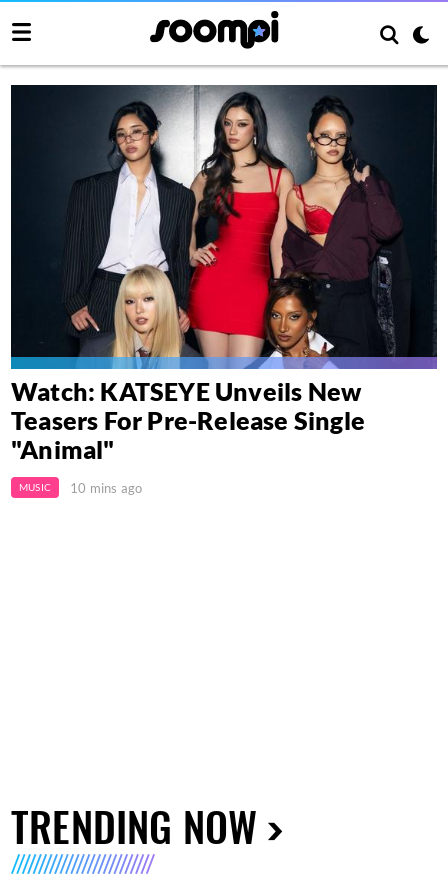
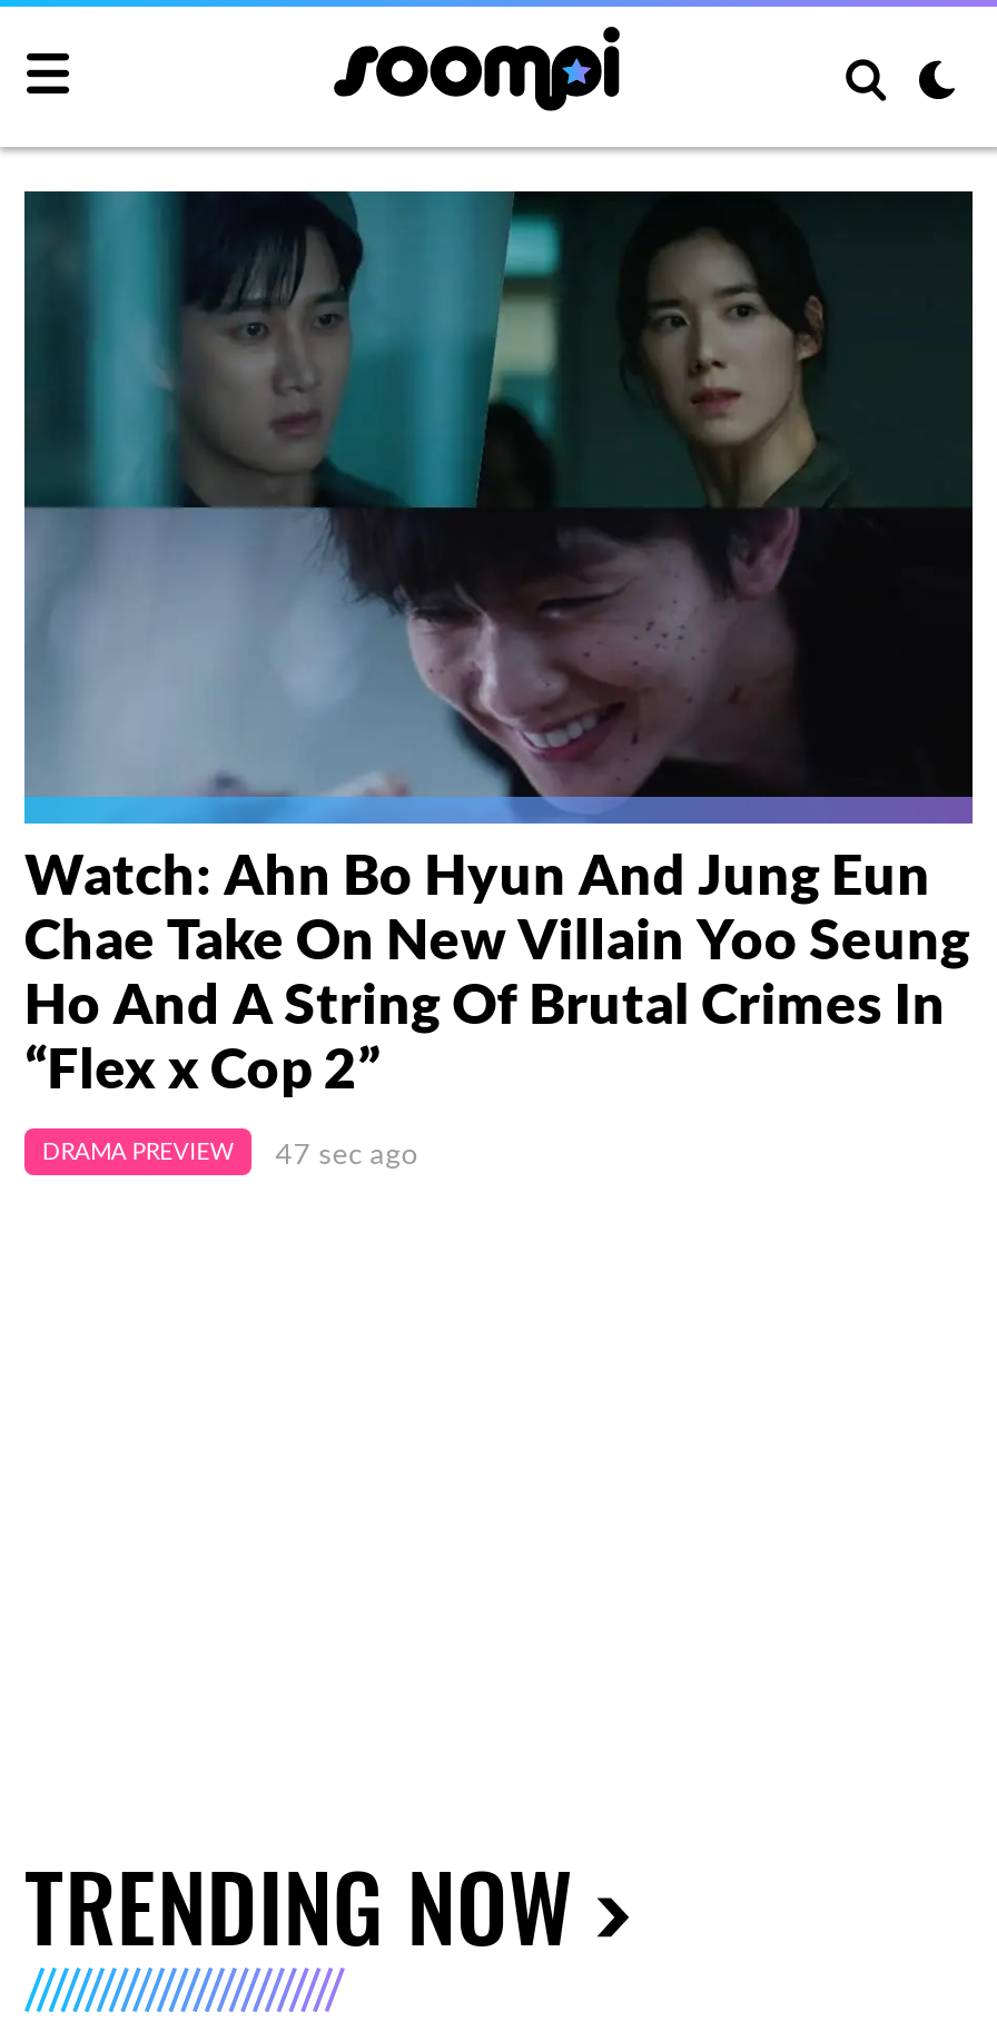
[10,84,399,464] [image] | Watch: KATSEYE Unveils New | Teasers For Pre-Release Single | "Animal" -> [22,189,970,1099] [image] | Watch: Ahn Bo Hyun And Jung Eun | Chae Take On New Villain Yoo Seung | Ho And A String Of Brutal Crimes In | “Flex x Cop 2”
[19,480,142,496] MUSIC | 10 mins ago -> [42,1134,417,1170] DRAMA PREVIEW | 47 sec ago

